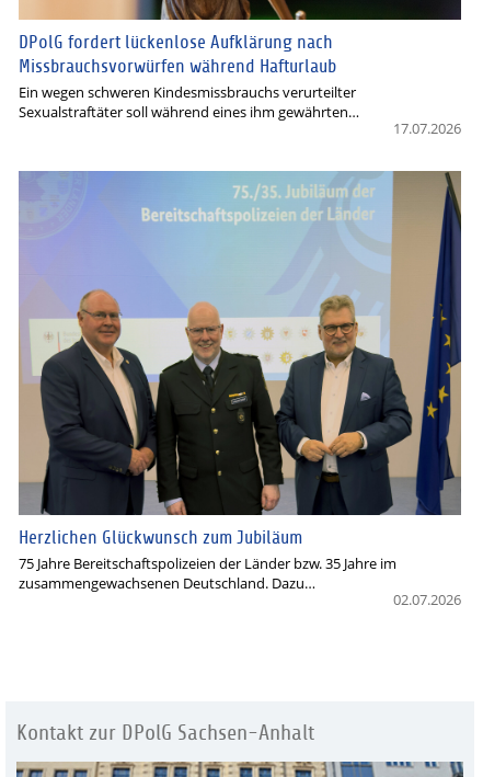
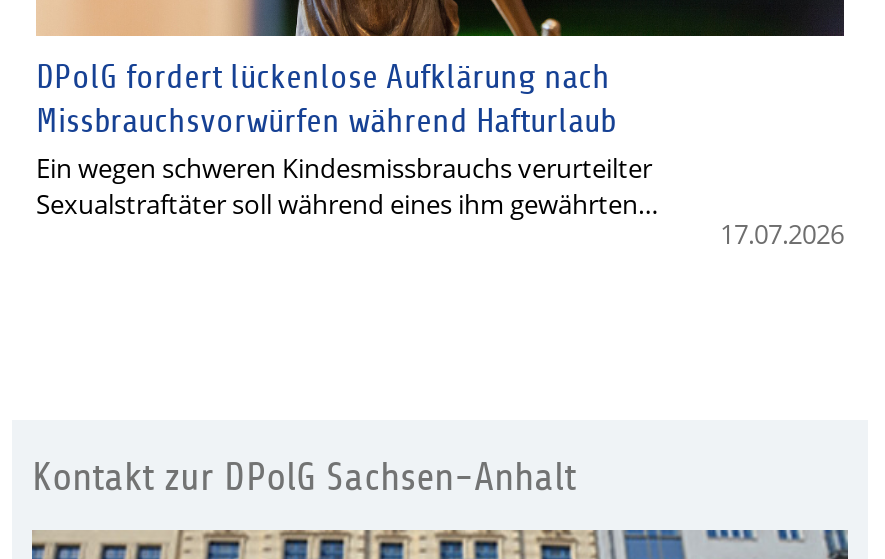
[18,170,462,609] [image] | Herzlichen Glückwunsch zum Jubiläum | 75 Jahre Bereitschaftspolizeien der Länder bzw. 35 Jahre im | zusammengewachsenen Deutschland. Dazu… | 02.07.2026 -> none

